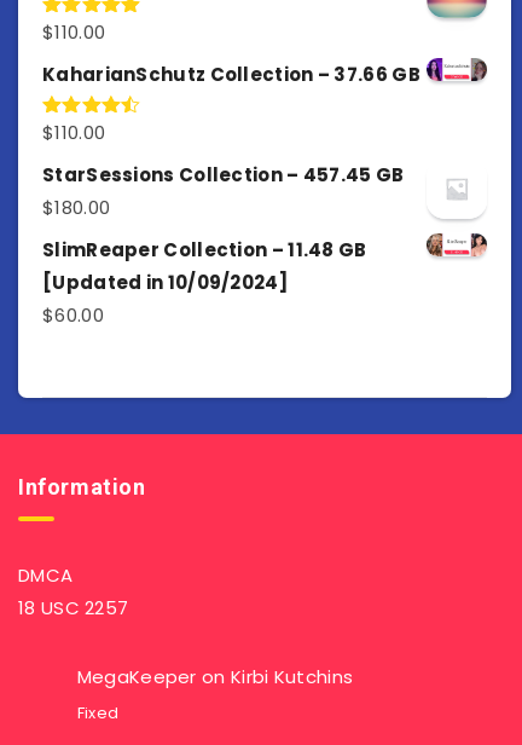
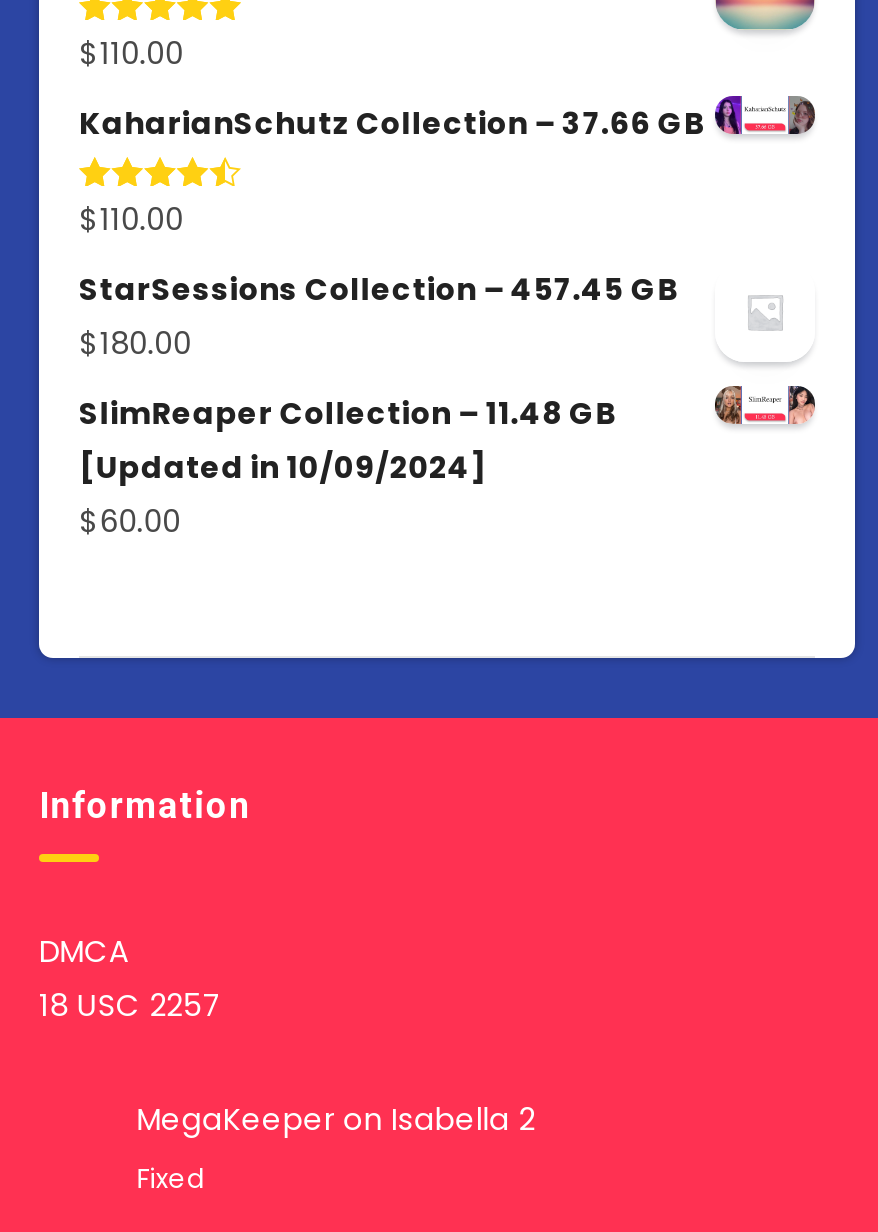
[77,664,353,689] MegaKeeper on Kirbi Kutchins -> [137,1098,535,1140] MegaKeeper on Isabella 2

